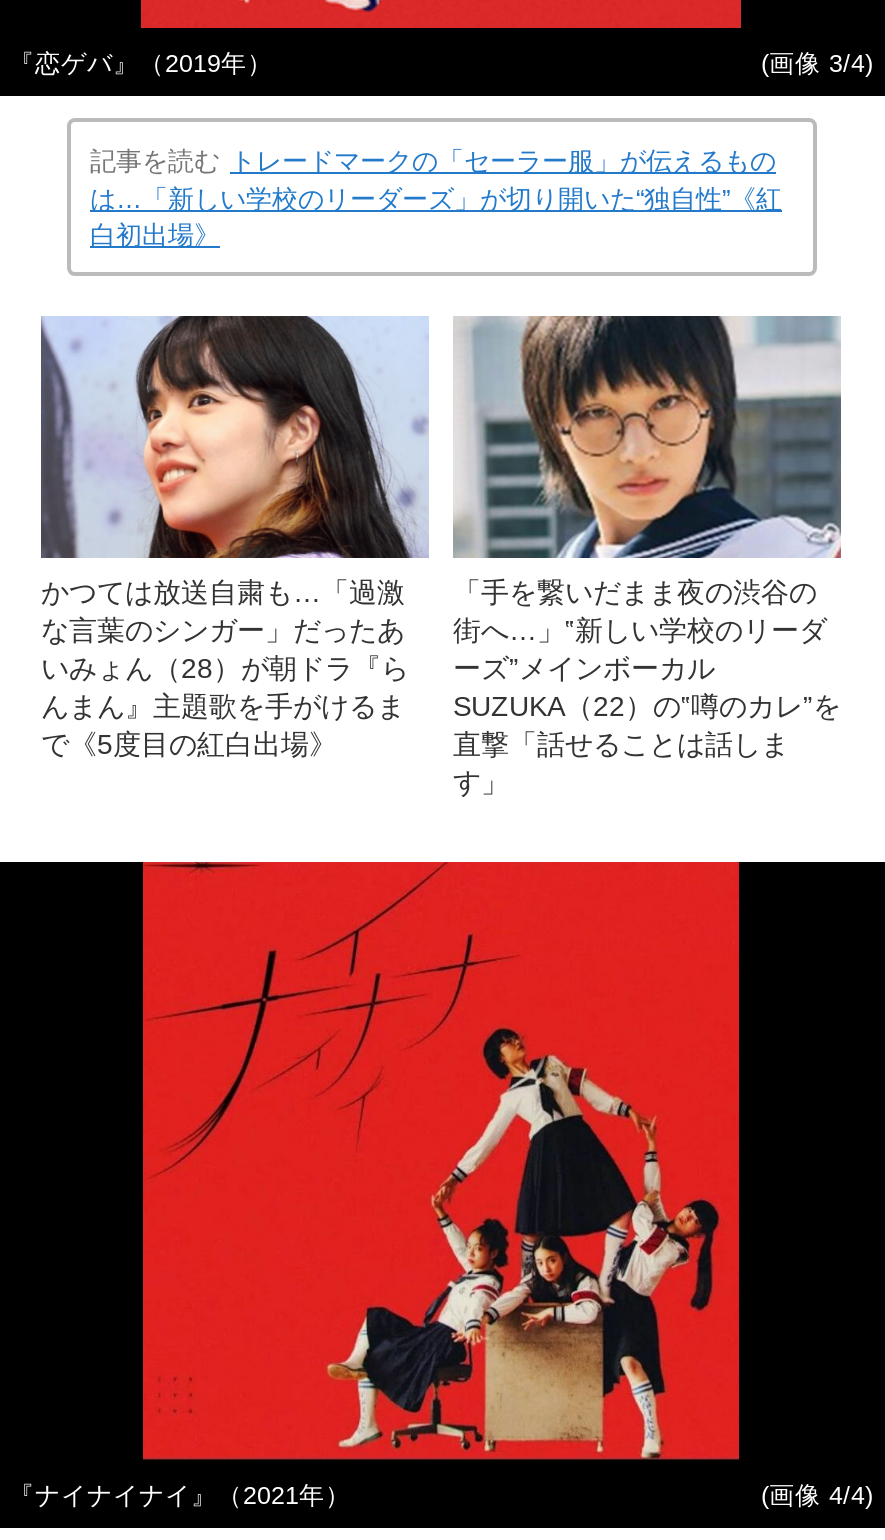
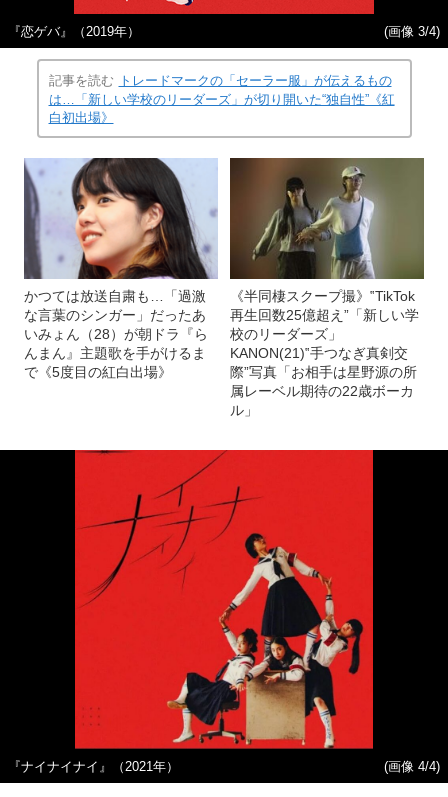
[453,316,841,798] [image] | 「手を繋いだまま夜の渋谷の | 街へ…」‟新しい学校のリーダ | ーズ”メインボーカル | SUZUKA（22）の‟噂のカレ”を | 直撃「話せることは話しま | す」 -> [229,157,425,418] [image] | 《半同棲スクープ撮》‟TikTok | 再生回数25億超え”「新しい学 | 校のリーダーズ」 | KANON(21)‟手つなぎ真剣交 | 際”写真「お相手は星野源の所 | 属レーベル期待の22歳ボーカ | ル」

